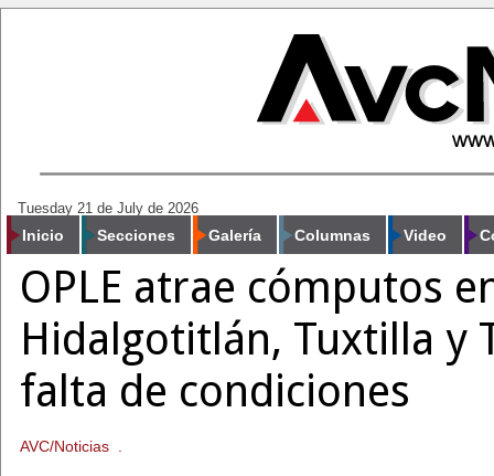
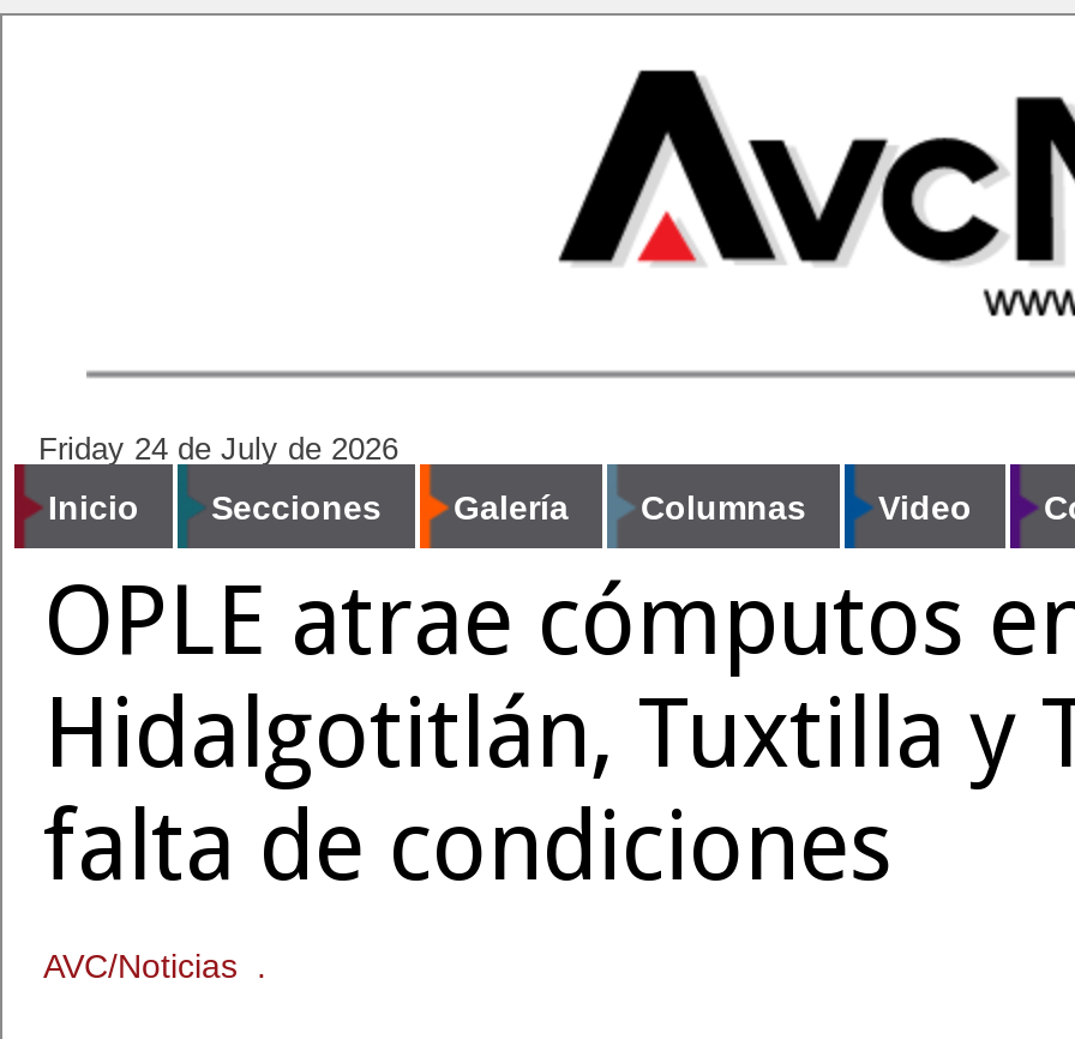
[18,200,198,216] Tuesday 21 de July de 2026 -> [38,431,398,467] Friday 24 de July de 2026

